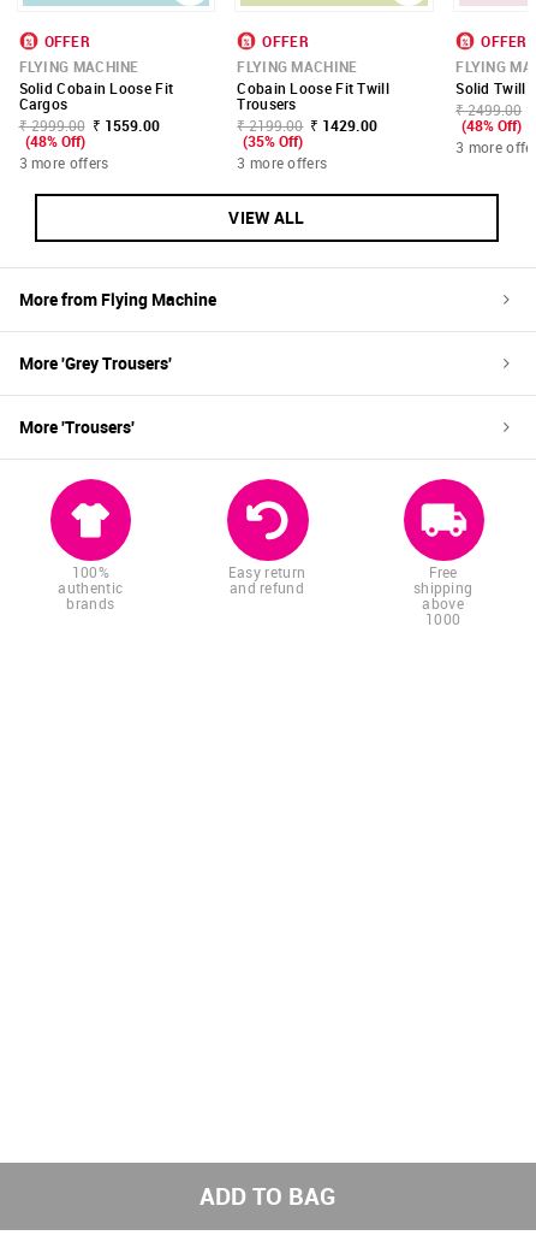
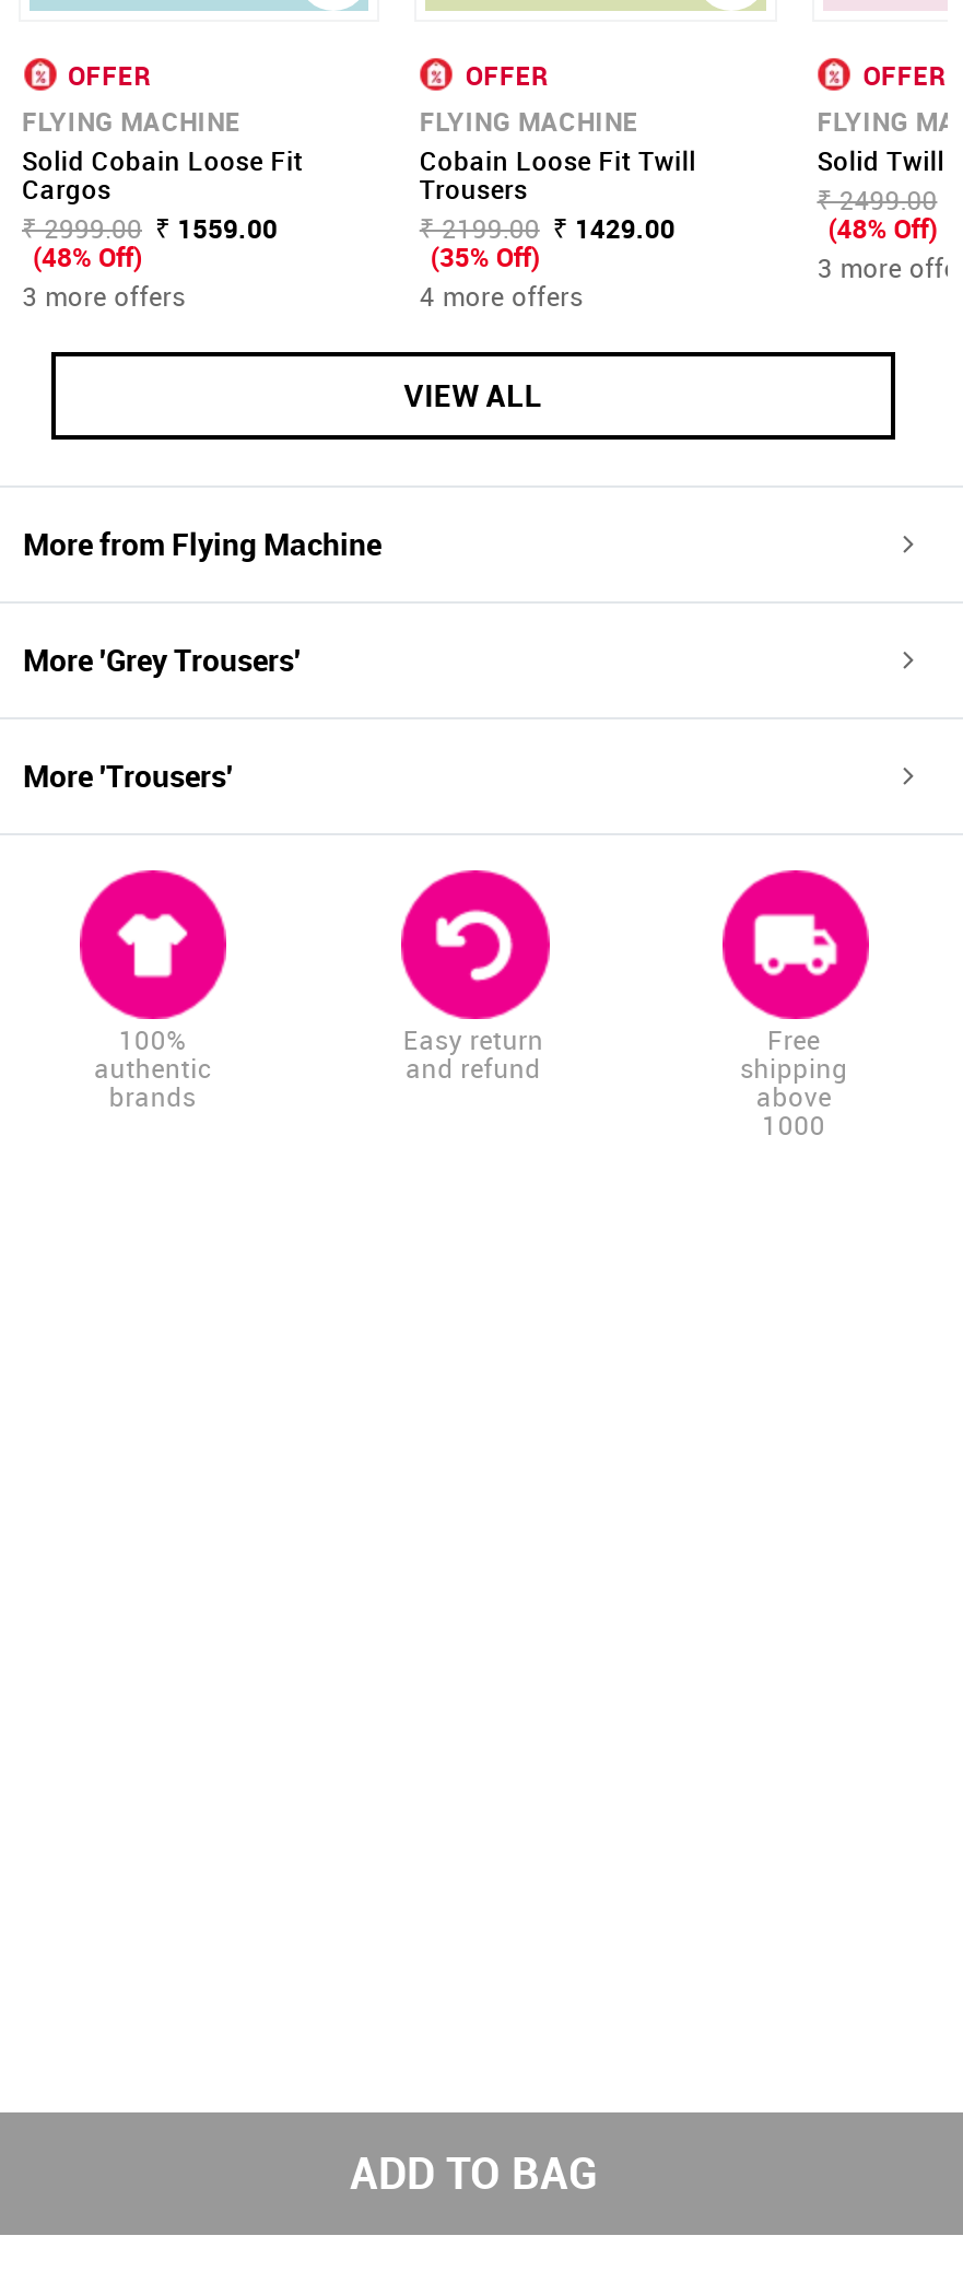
[237,153,327,172] 3 more offers -> [420,278,583,313] 4 more offers

